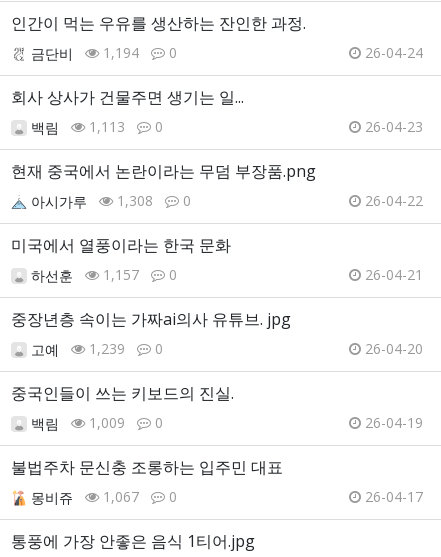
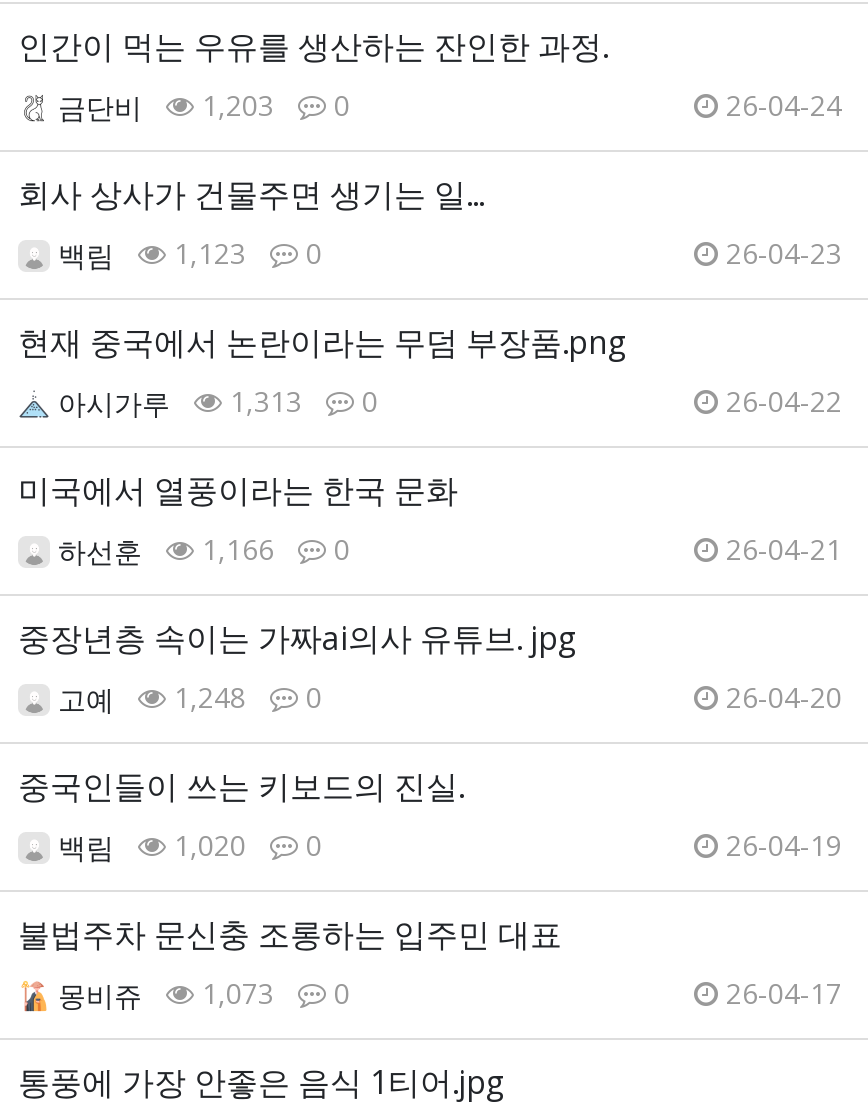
[31,43,177,63] 금단비 1,194 0 -> [58,86,350,127] 금단비 1,203 0
[31,117,163,137] 백림 1,113 0 -> [58,234,322,275] 백림 1,123 0
[31,191,191,211] 아시가루 1,308 0 -> [58,382,378,423] 아시가루 1,313 0
[31,265,177,285] 하선훈 1,157 0 -> [58,530,350,571] 하선훈 1,166 0
[31,339,163,359] 고예 1,239 0 -> [58,678,322,719] 고예 1,248 0
[31,413,163,433] 백림 1,009 0 -> [58,826,322,867] 백림 1,020 0
[31,487,177,507] 몽비쥬 1,067 0 -> [58,974,350,1015] 몽비쥬 1,073 0

